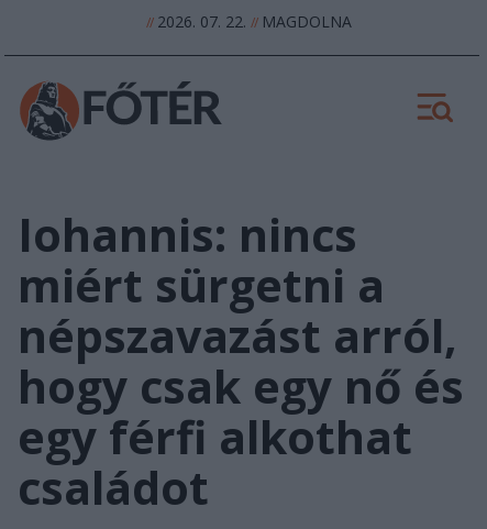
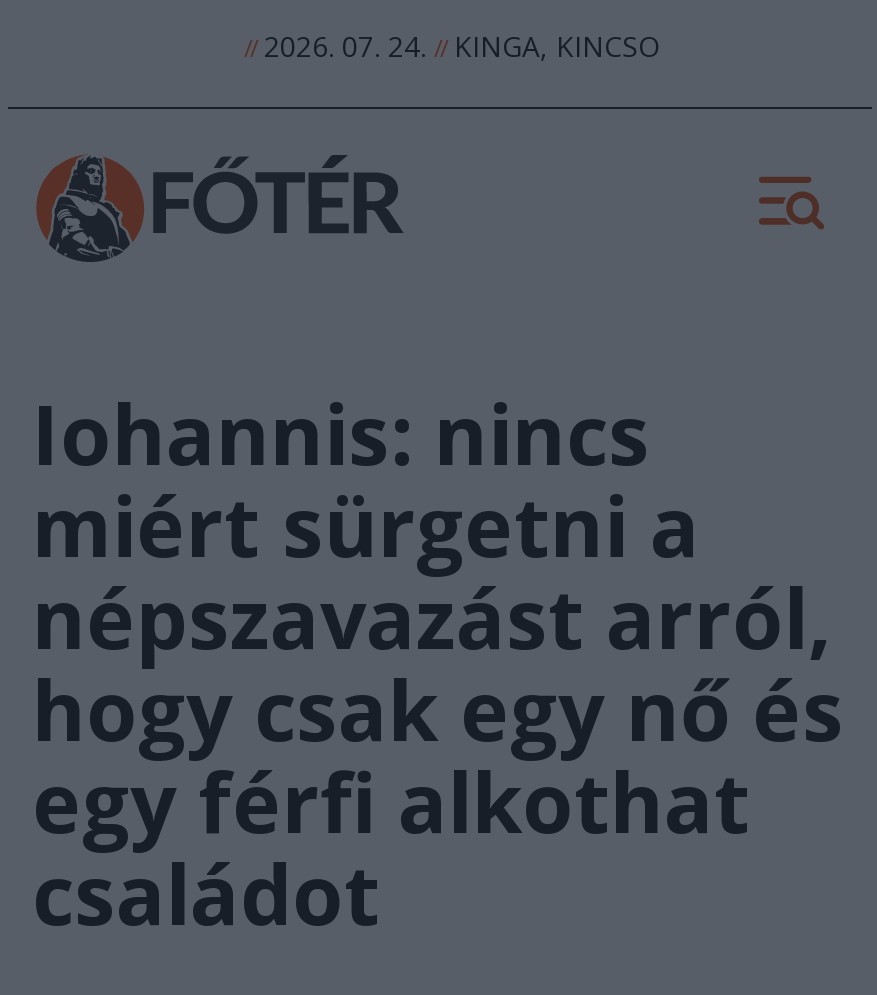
[146,11,351,32] // 2026. 07. 22. // MAGDOLNA -> [244,27,660,65] // 2026. 07. 24. // KINGA, KINCSO

